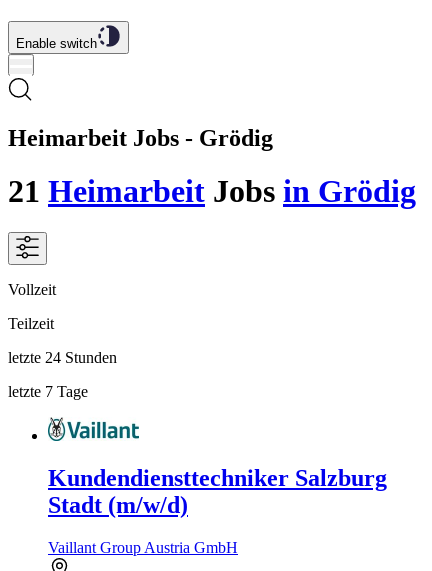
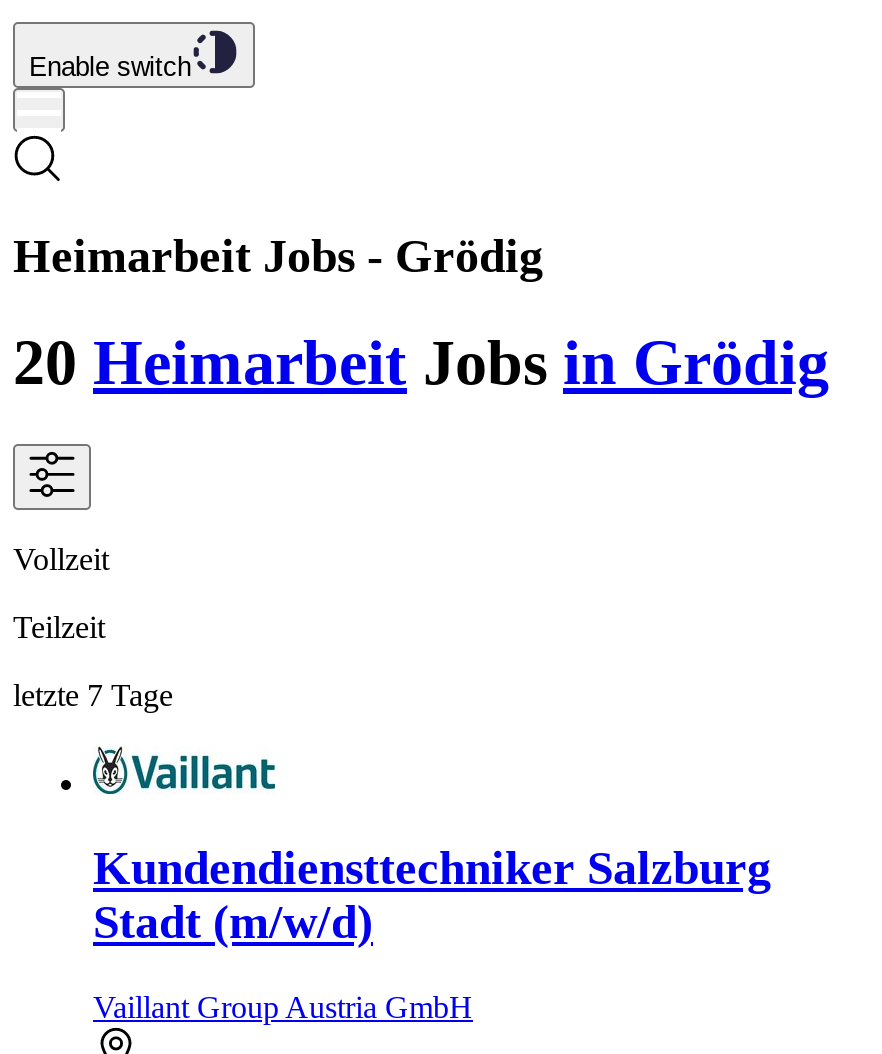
[8,173,416,209] 21 Heimarbeit Jobs in Grödig -> [13,327,829,399] 20 Heimarbeit Jobs in Grödig
[8,349,117,366] letzte 24 Stunden -> none

